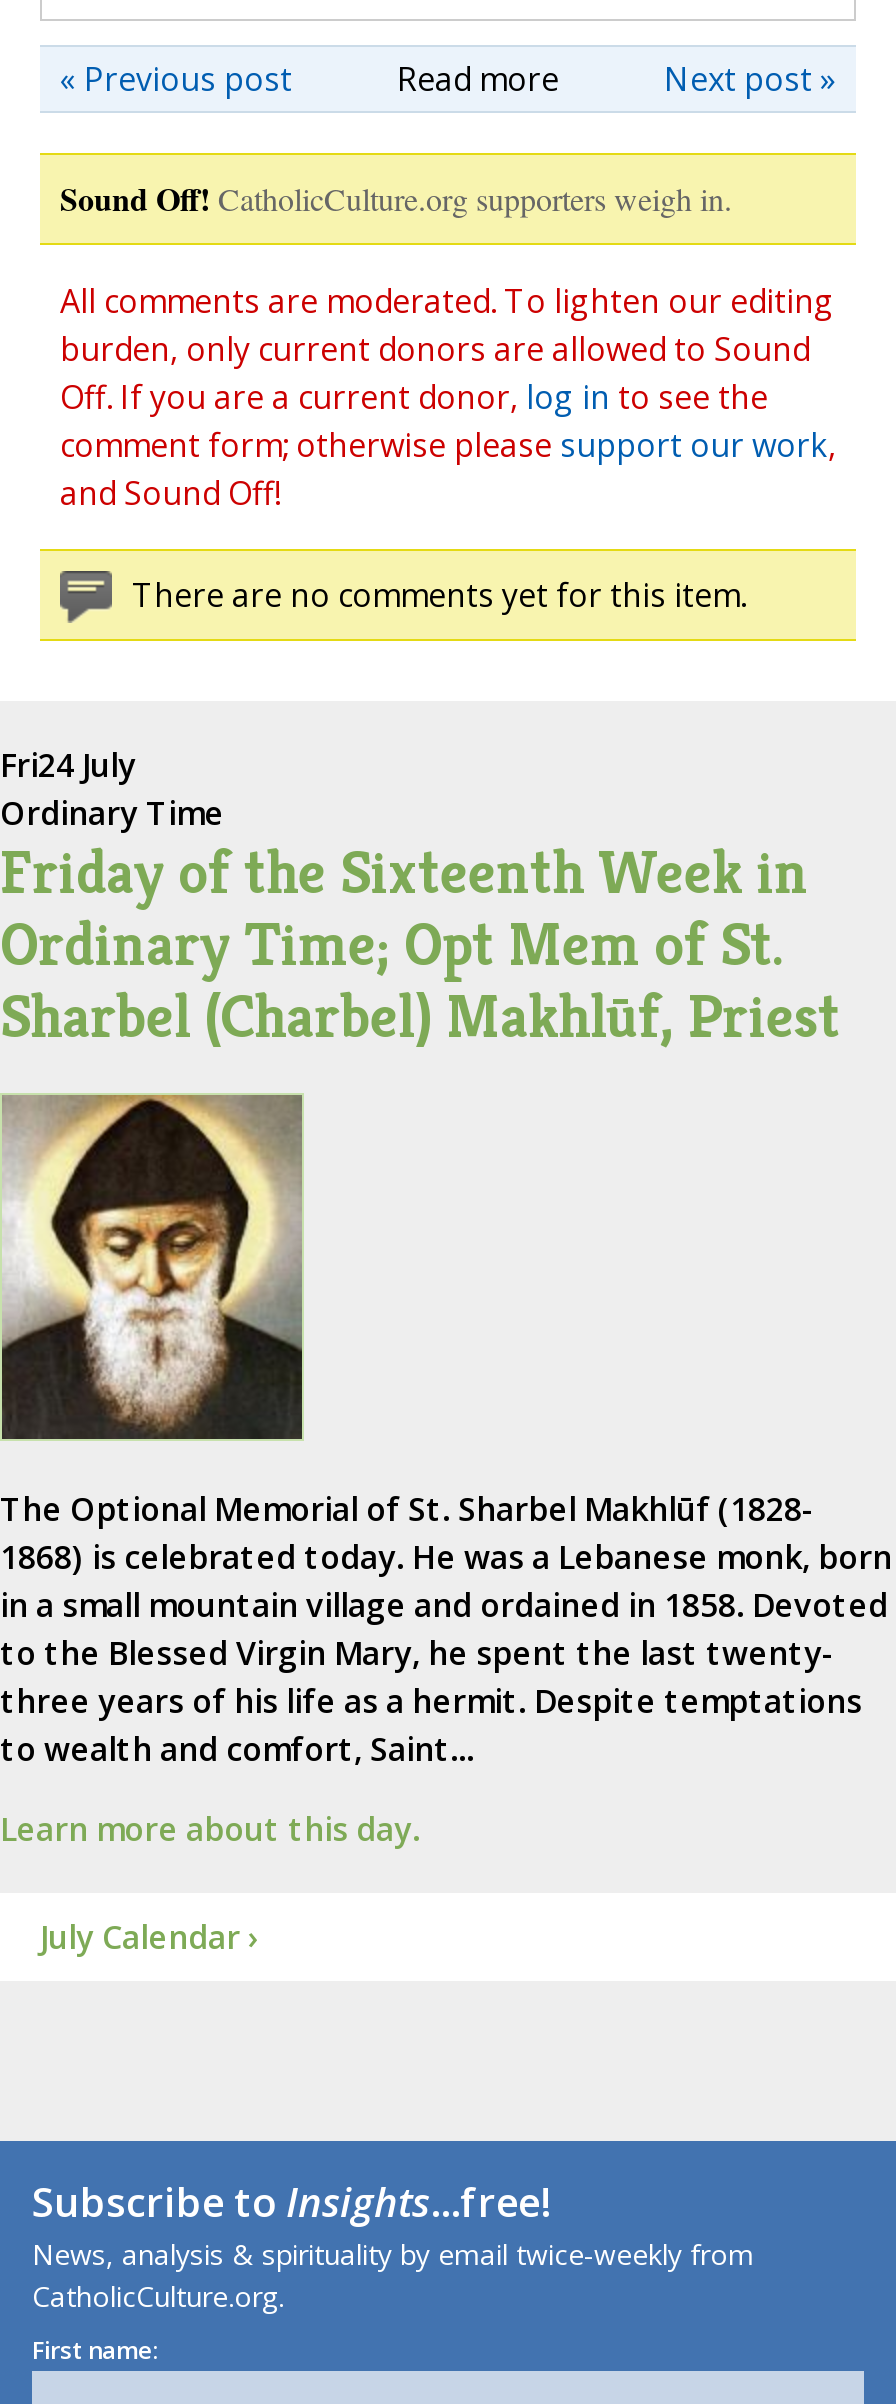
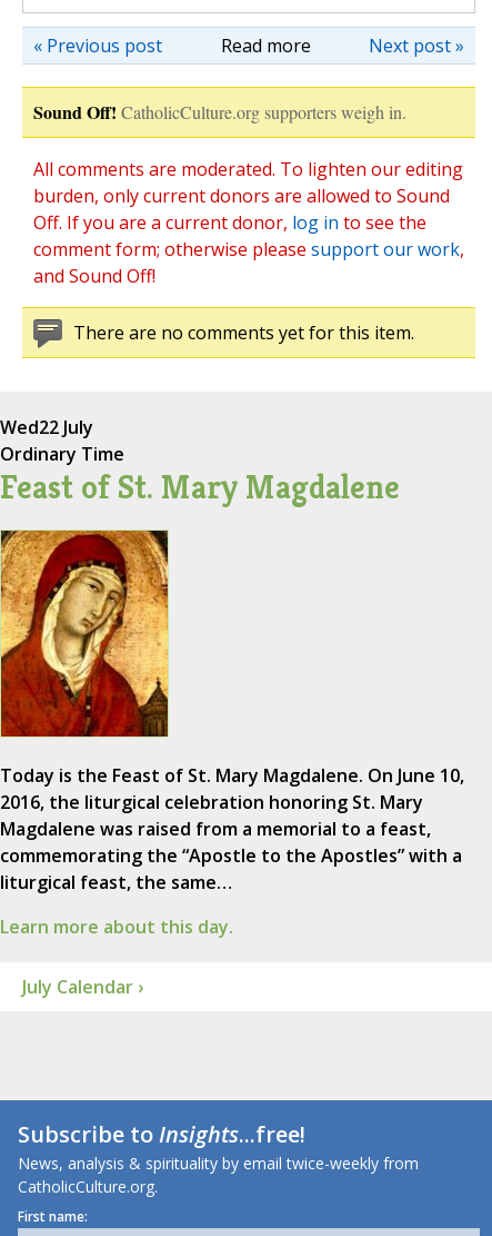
[0,743,136,787] Fri24 July -> [0,415,93,440] Wed22 July
[0,835,840,1055] Friday of the Sixteenth Week in | Ordinary Time; Opt Mem of St. | Sharbel (Charbel) Makhlūf, Priest -> [0,466,400,509] Feast of St. Mary Magdalene
[6,1093,304,1355] [image] -> [3,597,169,729] [image]
[0,1487,892,1771] The Optional Memorial of St. Sharbel Makhlūf (1828- | 1868) is celebrated today. He was a Lebanese monk, born | in a small mountain village and ordained in 1858. Devoted | to the Blessed Virgin Mary, he spent the last twenty- | three years of his life as a hermit. Despite temptations | to wealth and comfort, Saint… -> [0,763,464,895] Today is the Feast of St. Mary Magdalene. On June 10, | 2016, the liturgical celebration honoring St. Mary | Magdalene was raised from a memorial to a feast, | commemorating the “Apostle to the Apostles” with a | liturgical feast, the same…

